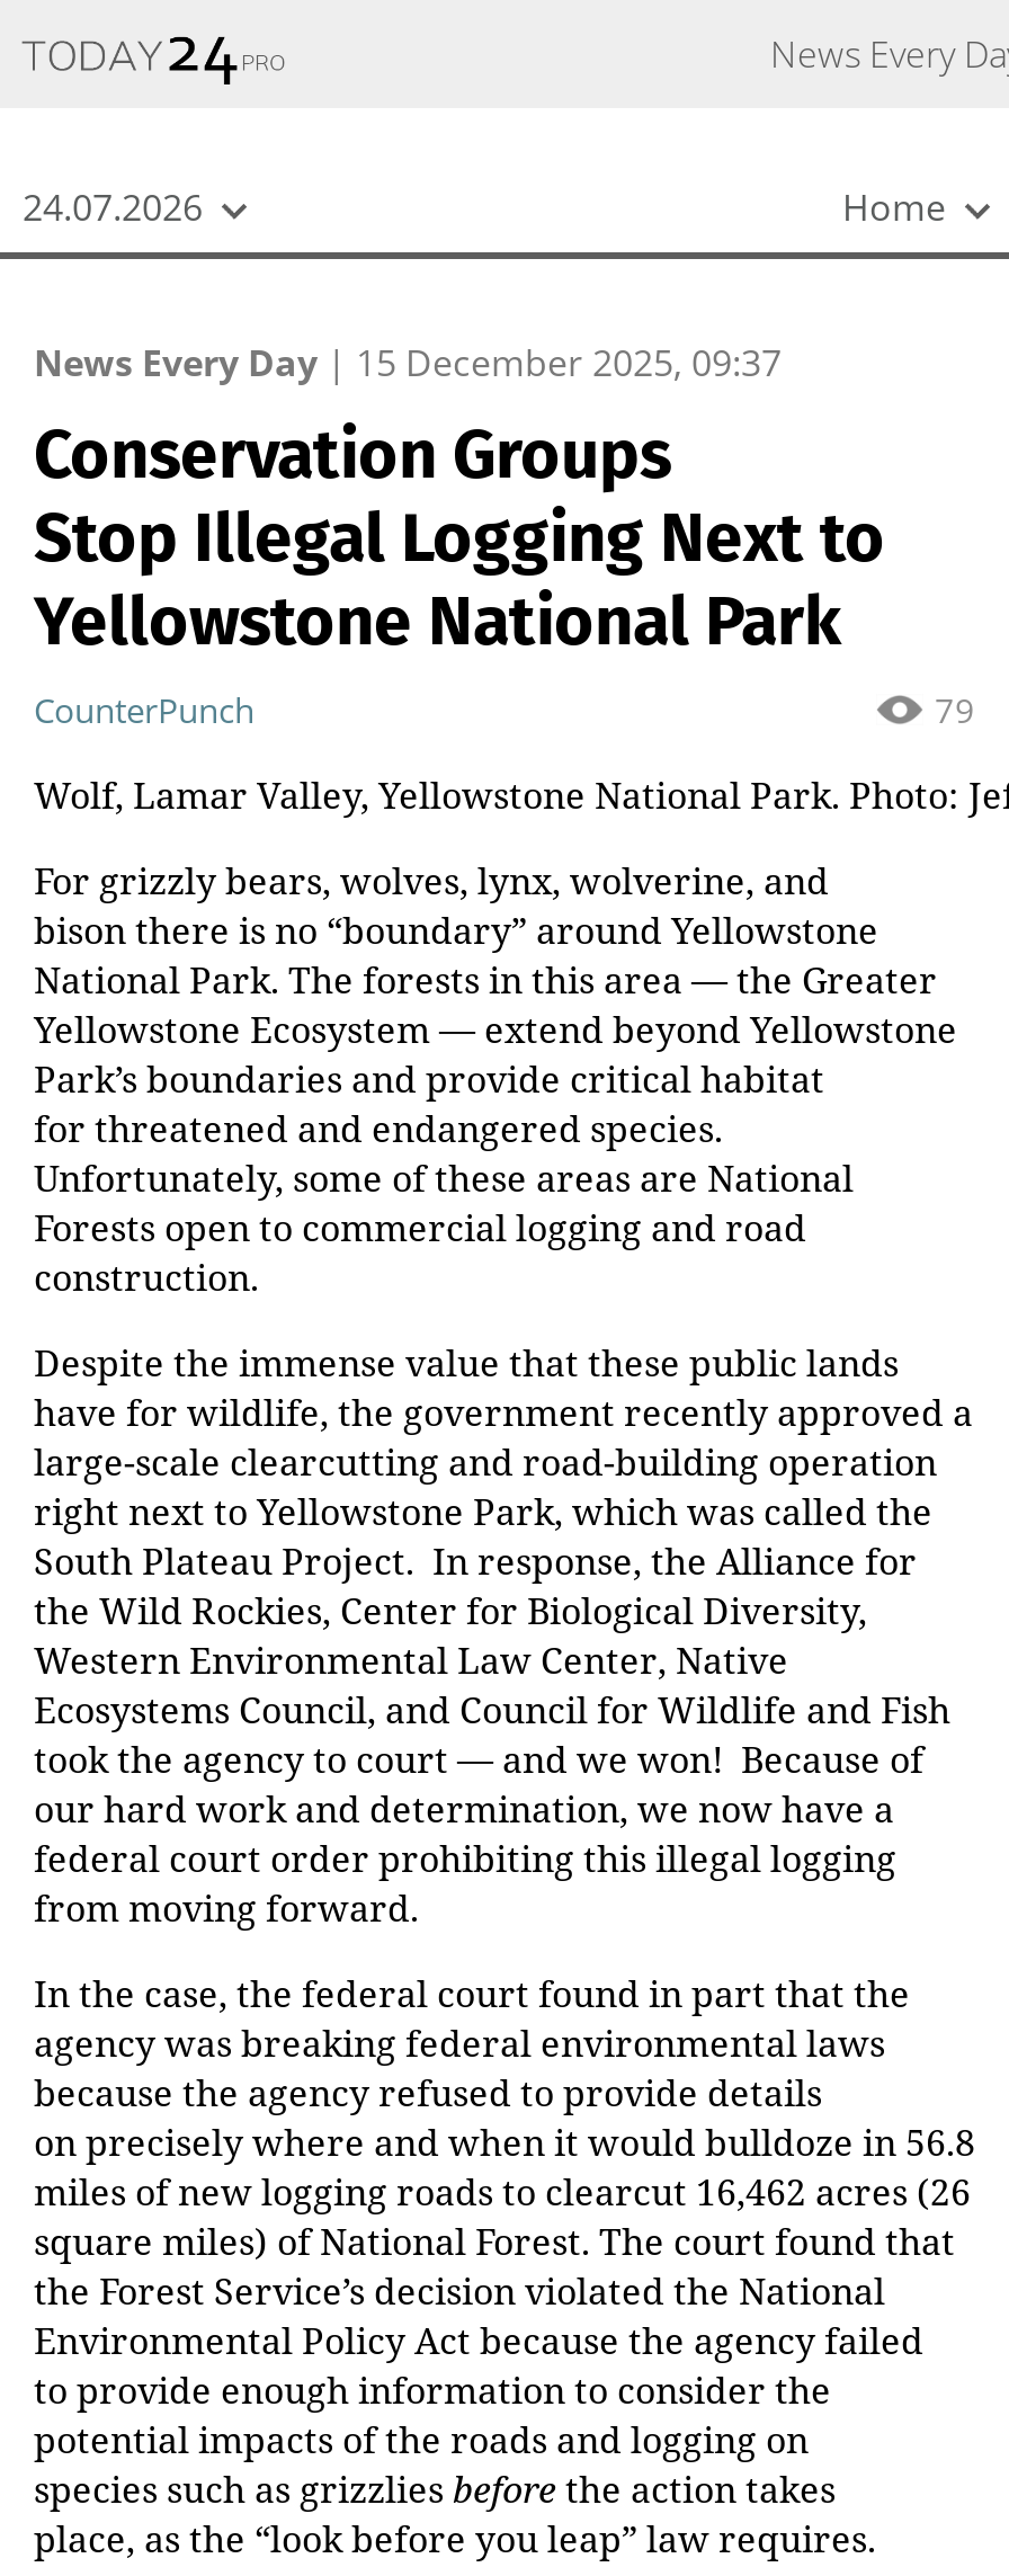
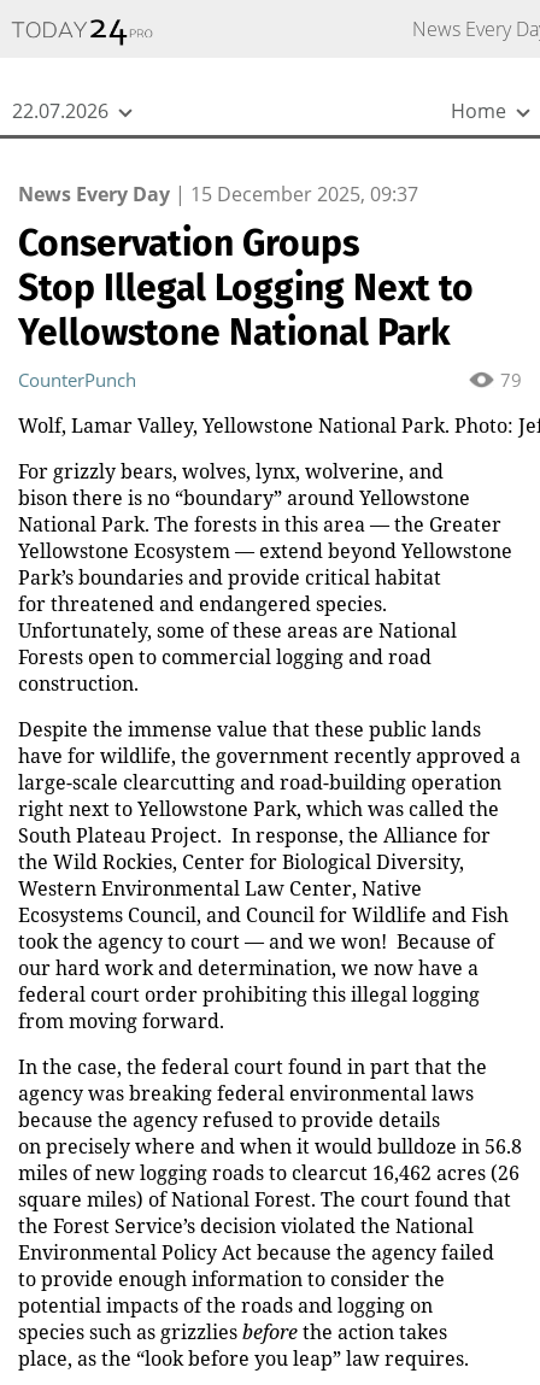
[23,181,203,231] 24.07.2026 -> [12,97,108,124] 22.07.2026

